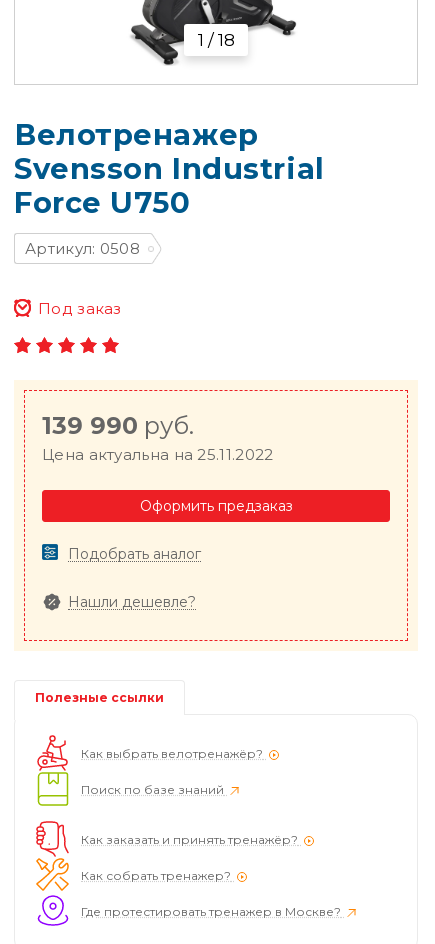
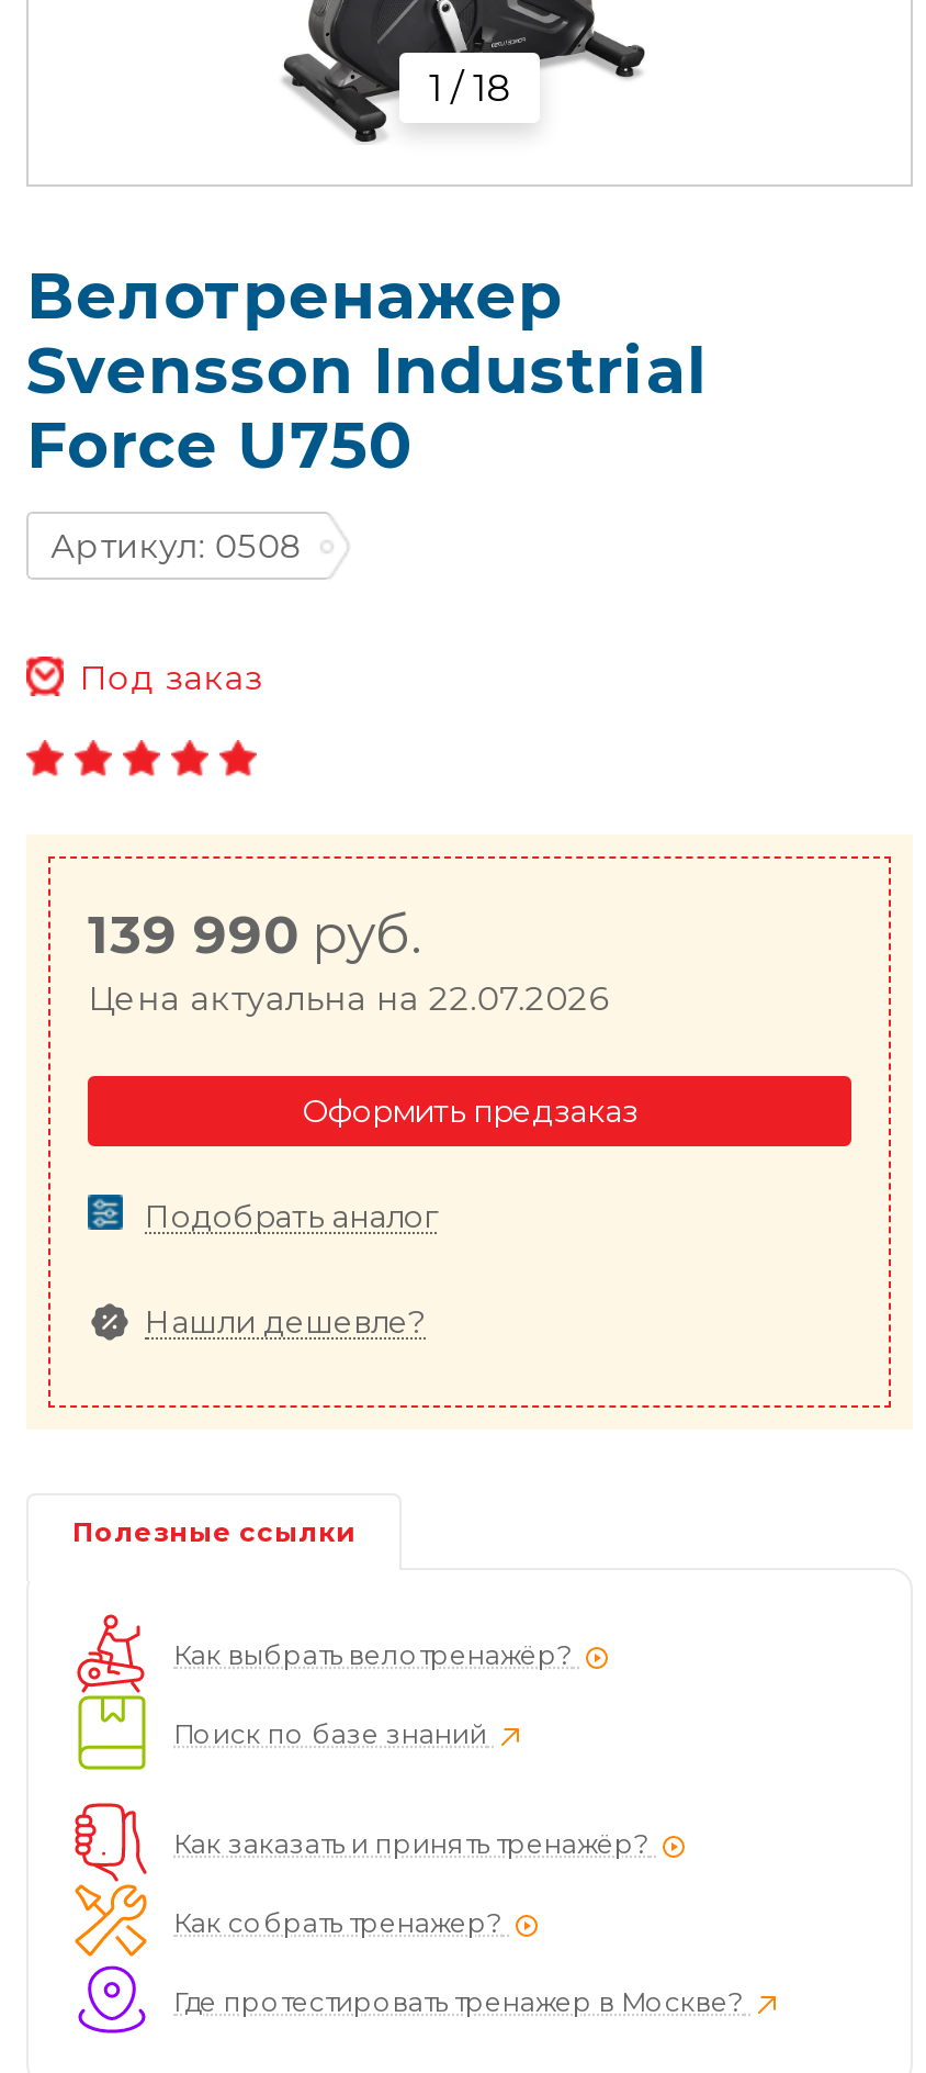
[42,445,273,464] Цена актуальна на 25.11.2022 -> [88,978,609,1020] Цена актуальна на 22.07.2026

